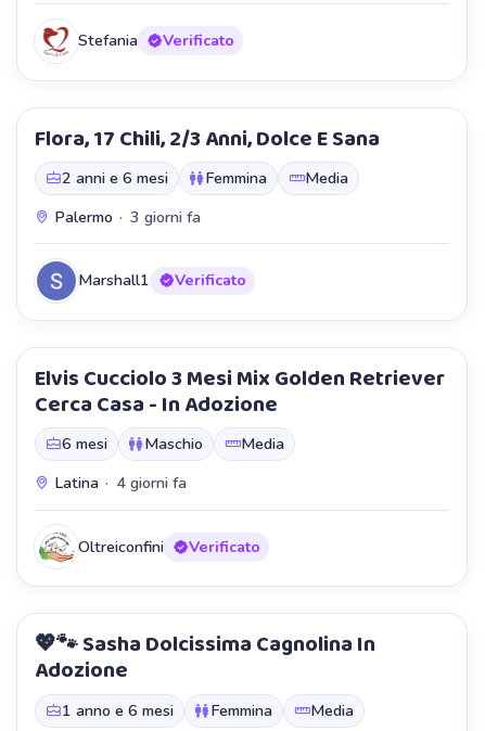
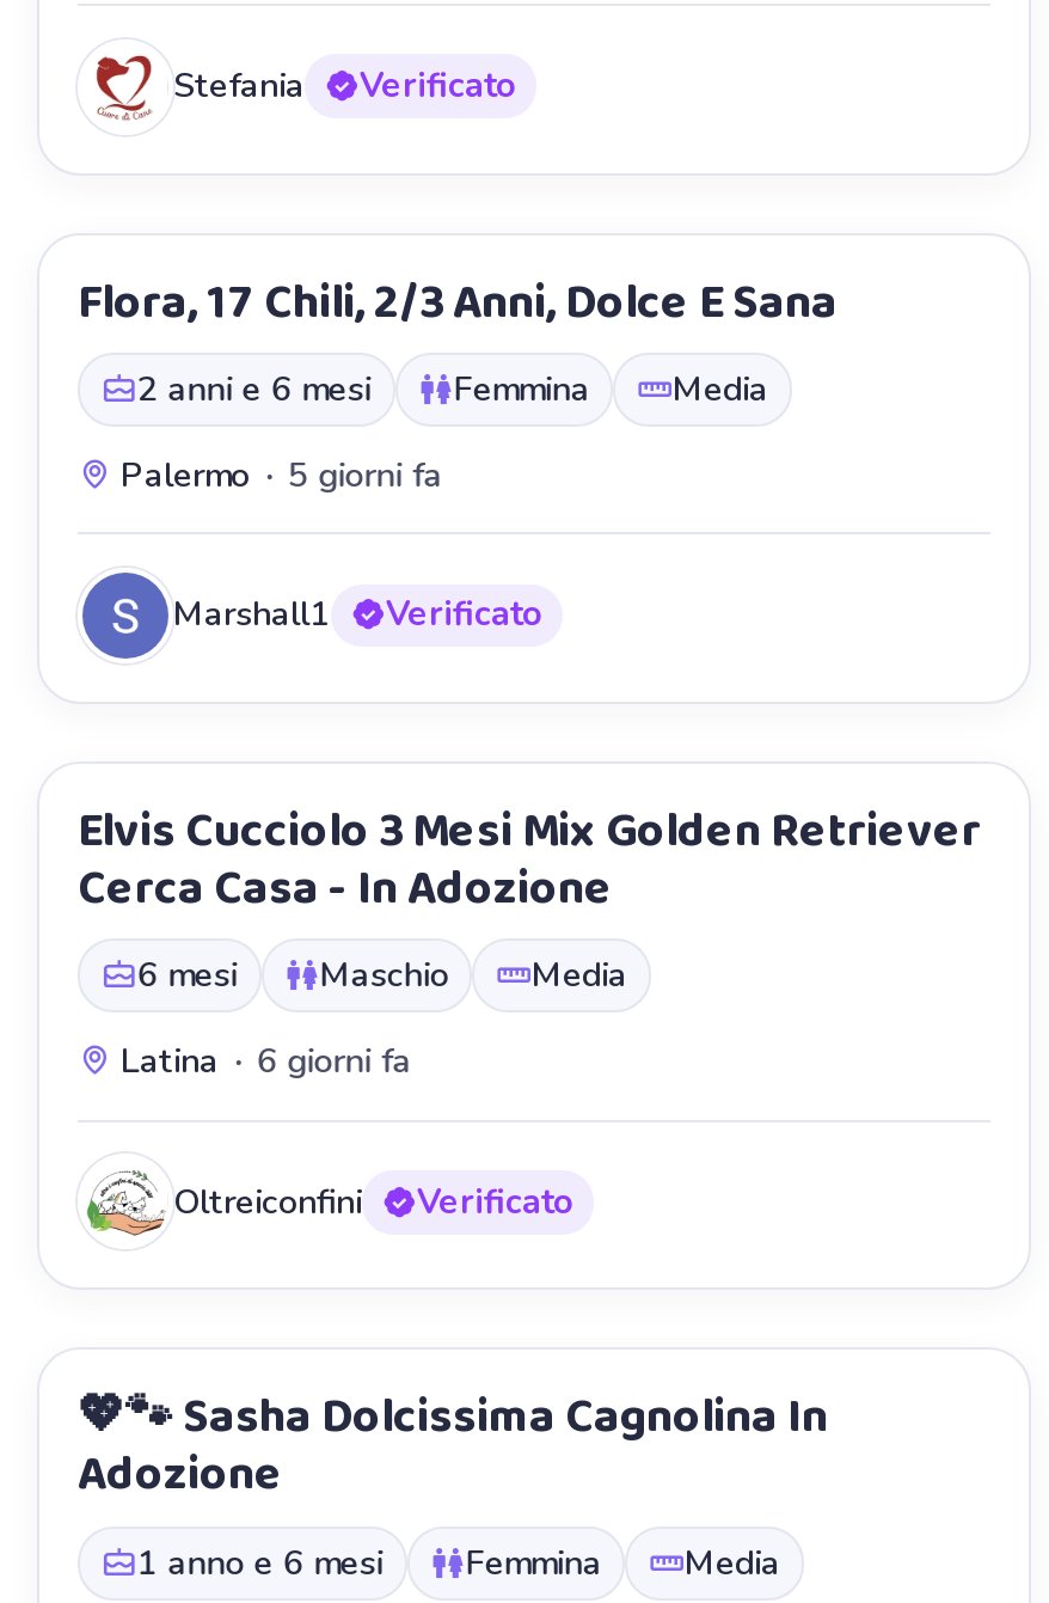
[50,206,201,227] Palermo · 3 giorni fa -> [111,450,443,498] Palermo · 5 giorni fa
[50,472,186,494] Latina · 4 giorni fa -> [111,1037,412,1084] Latina · 6 giorni fa

